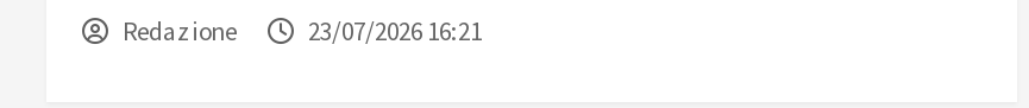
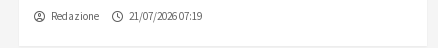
[308,15,482,49] 23/07/2026 16:21 -> [129,9,202,23] 21/07/2026 07:19

